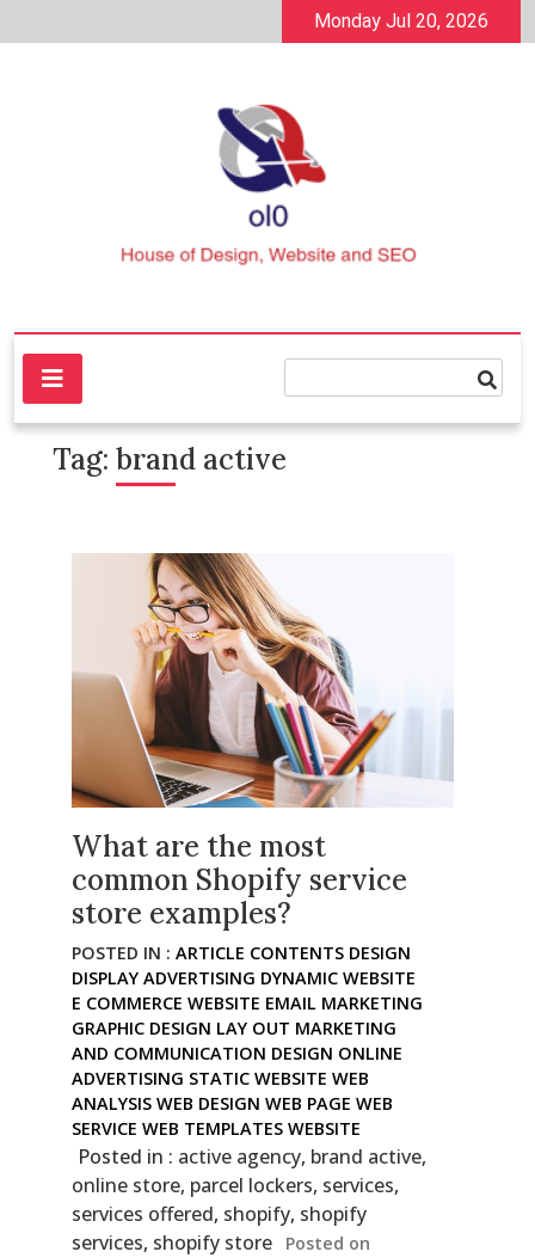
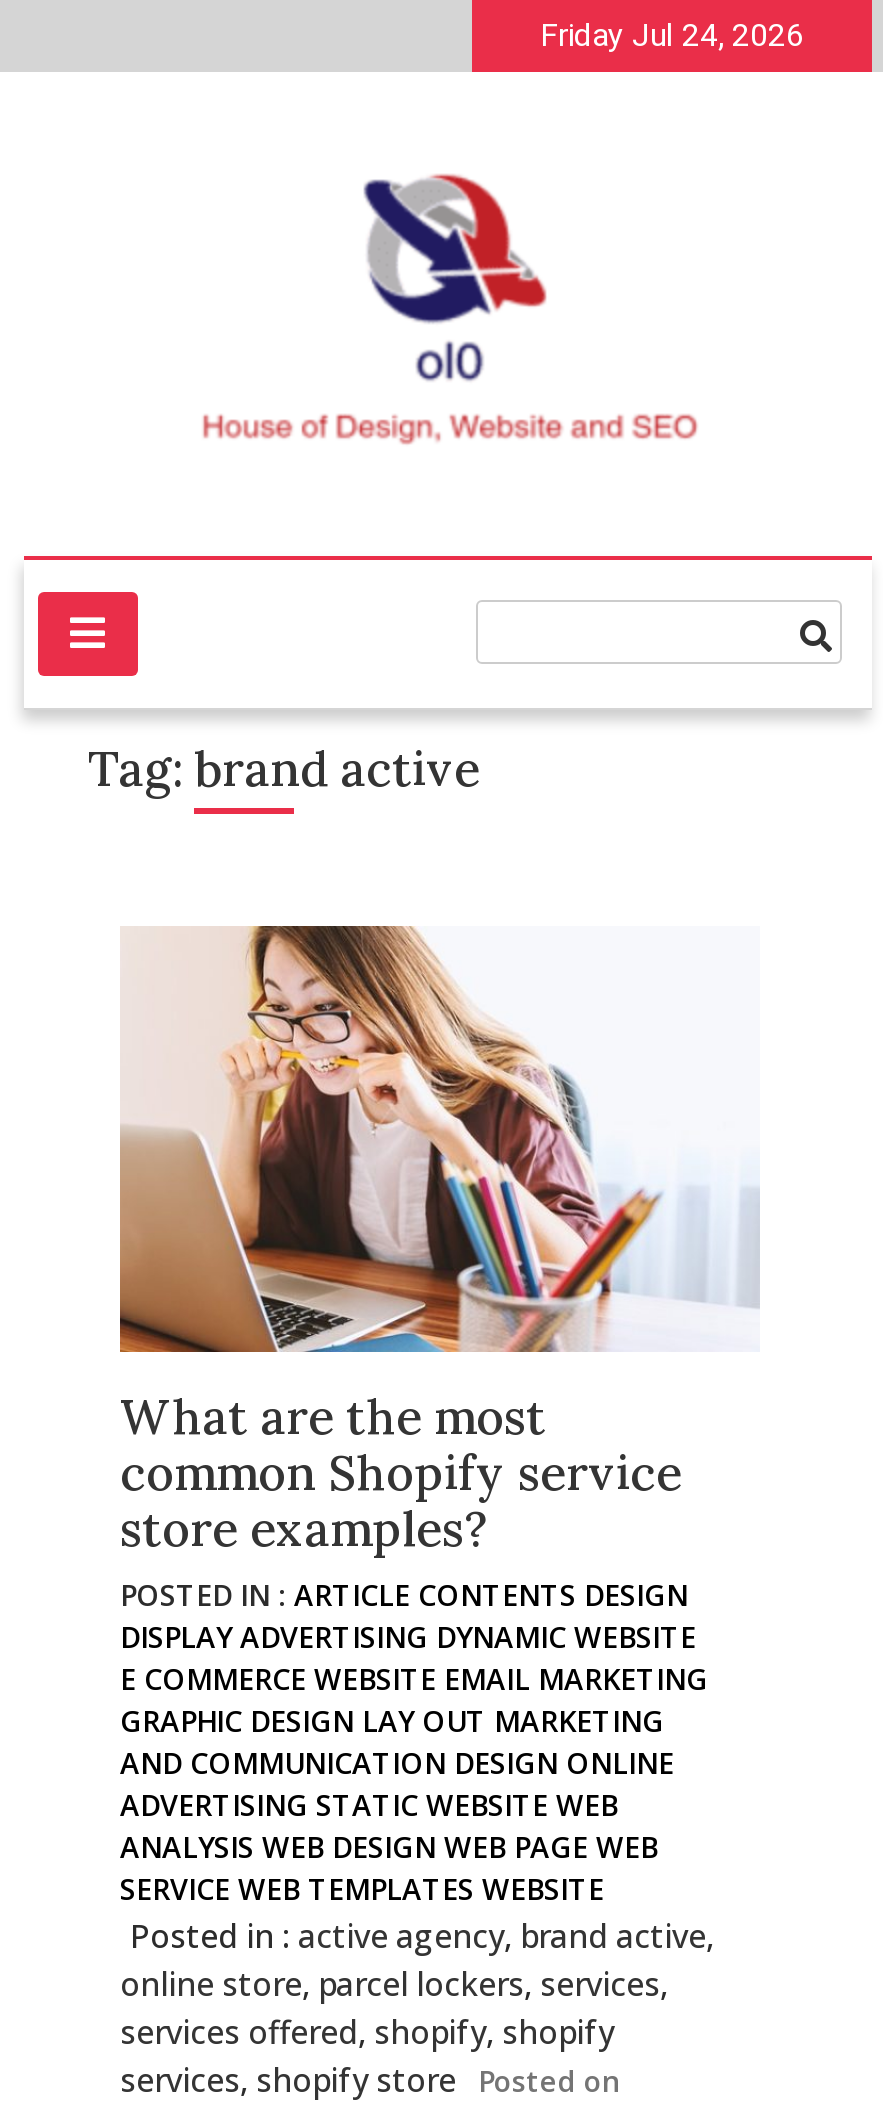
[314,10,488,32] Monday Jul 20, 2026 -> [540,16,804,54] Friday Jul 24, 2026

